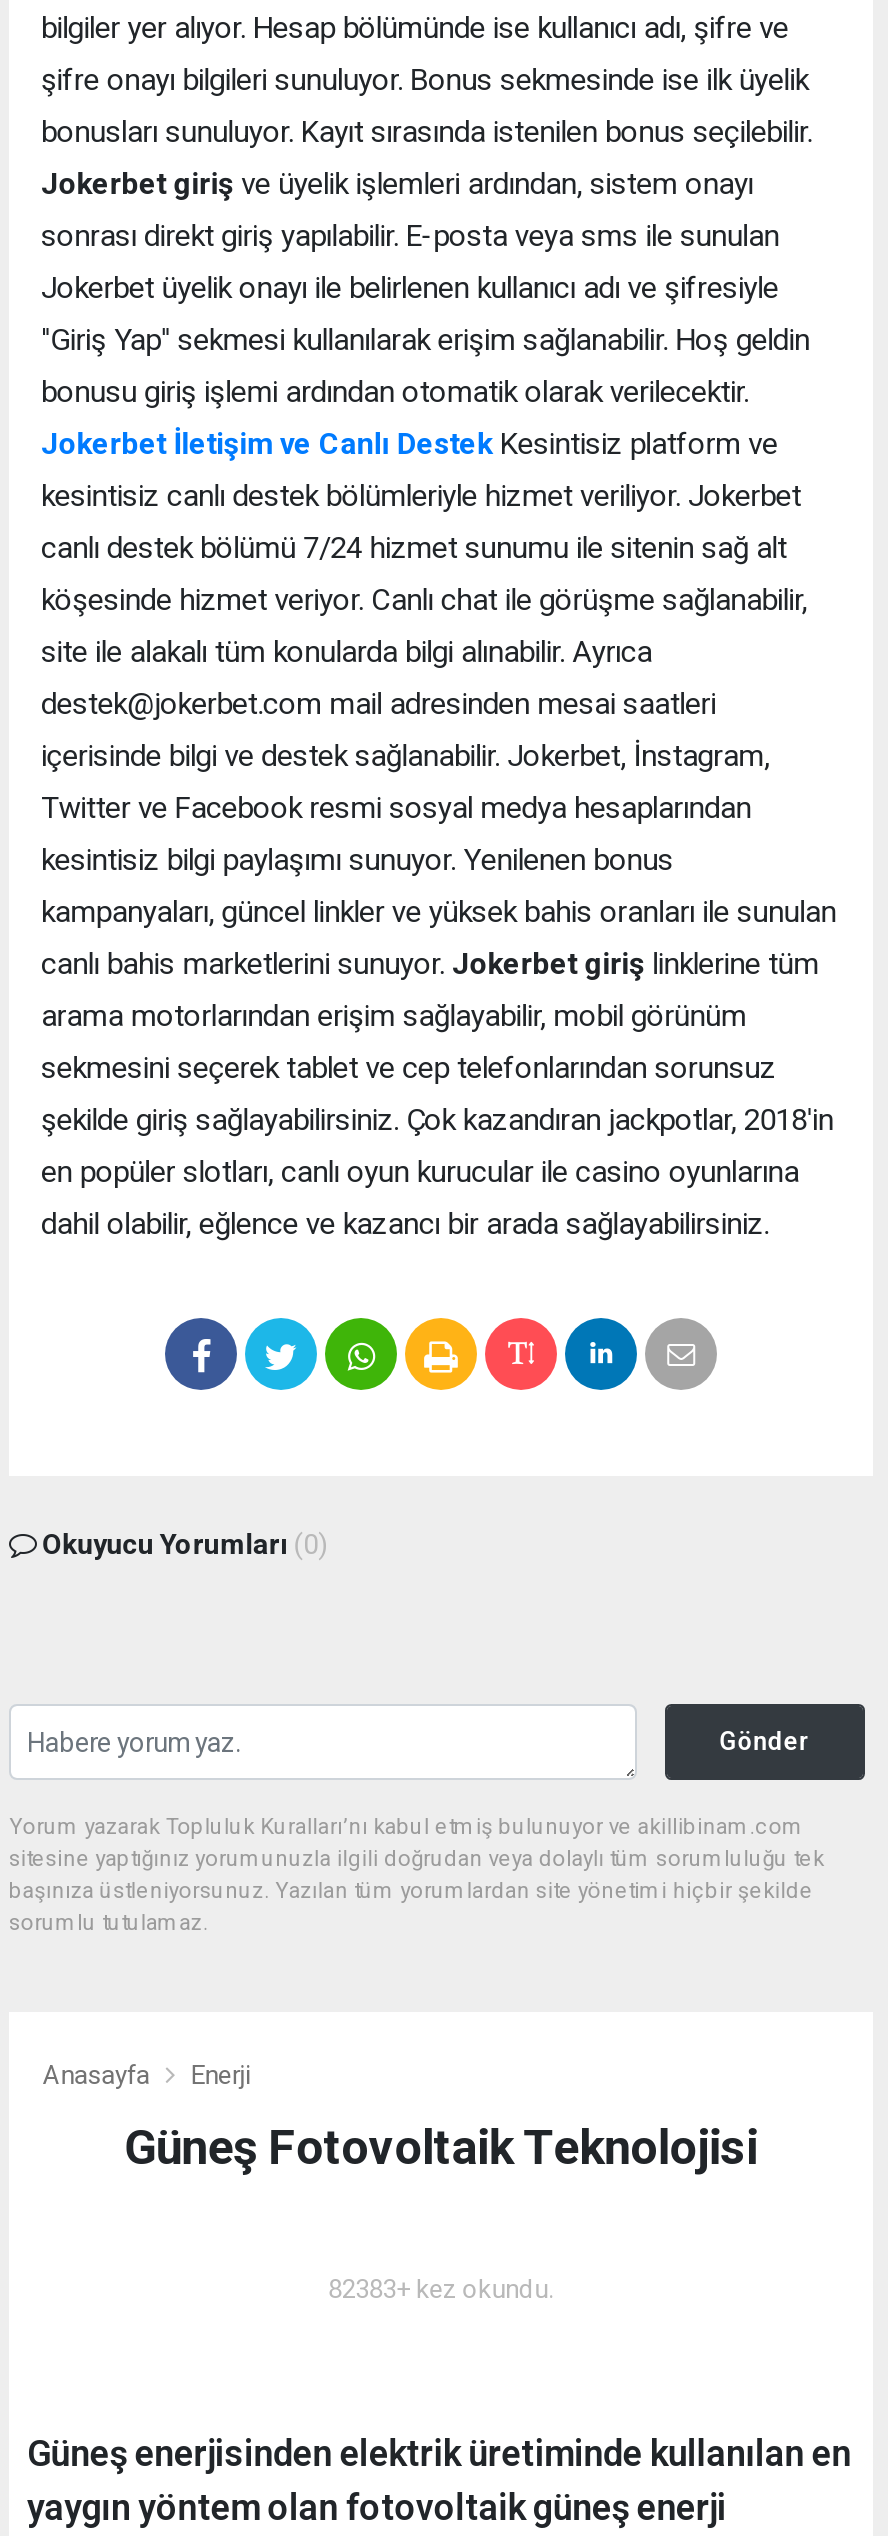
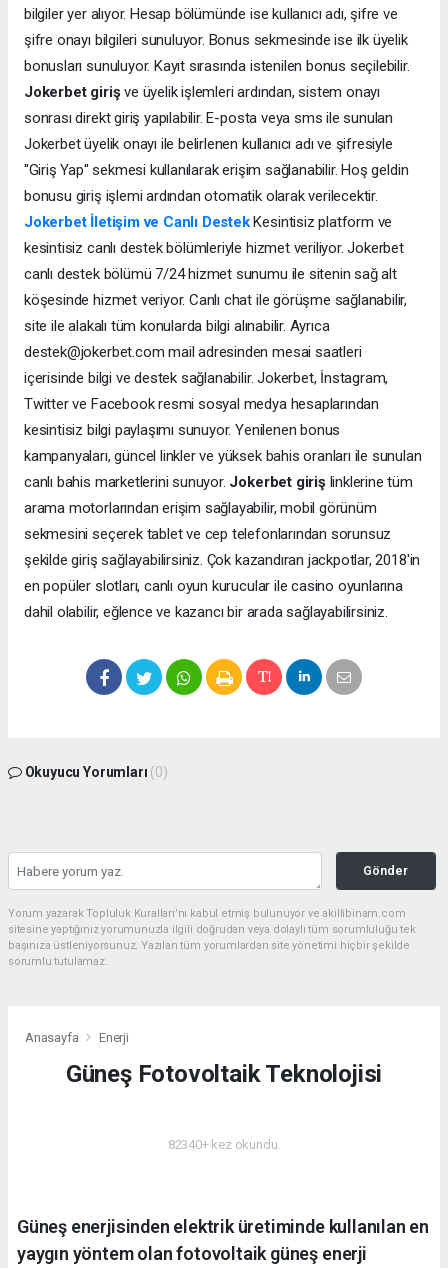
[328,2274,554,2304] 82383+ kez okundu. -> [168,1137,280,1152] 82340+ kez okundu.

